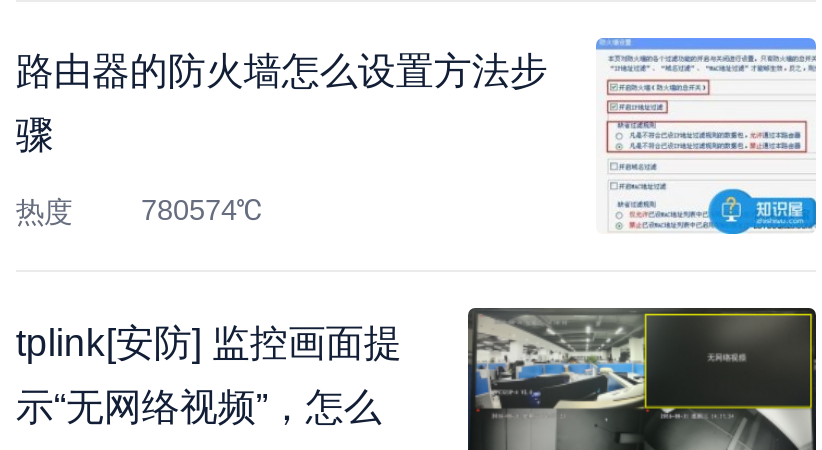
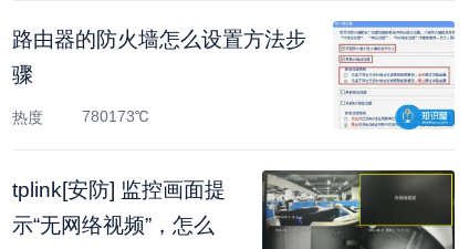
[141,194,263,226] 780574℃ -> [81,107,149,125] 780173℃

